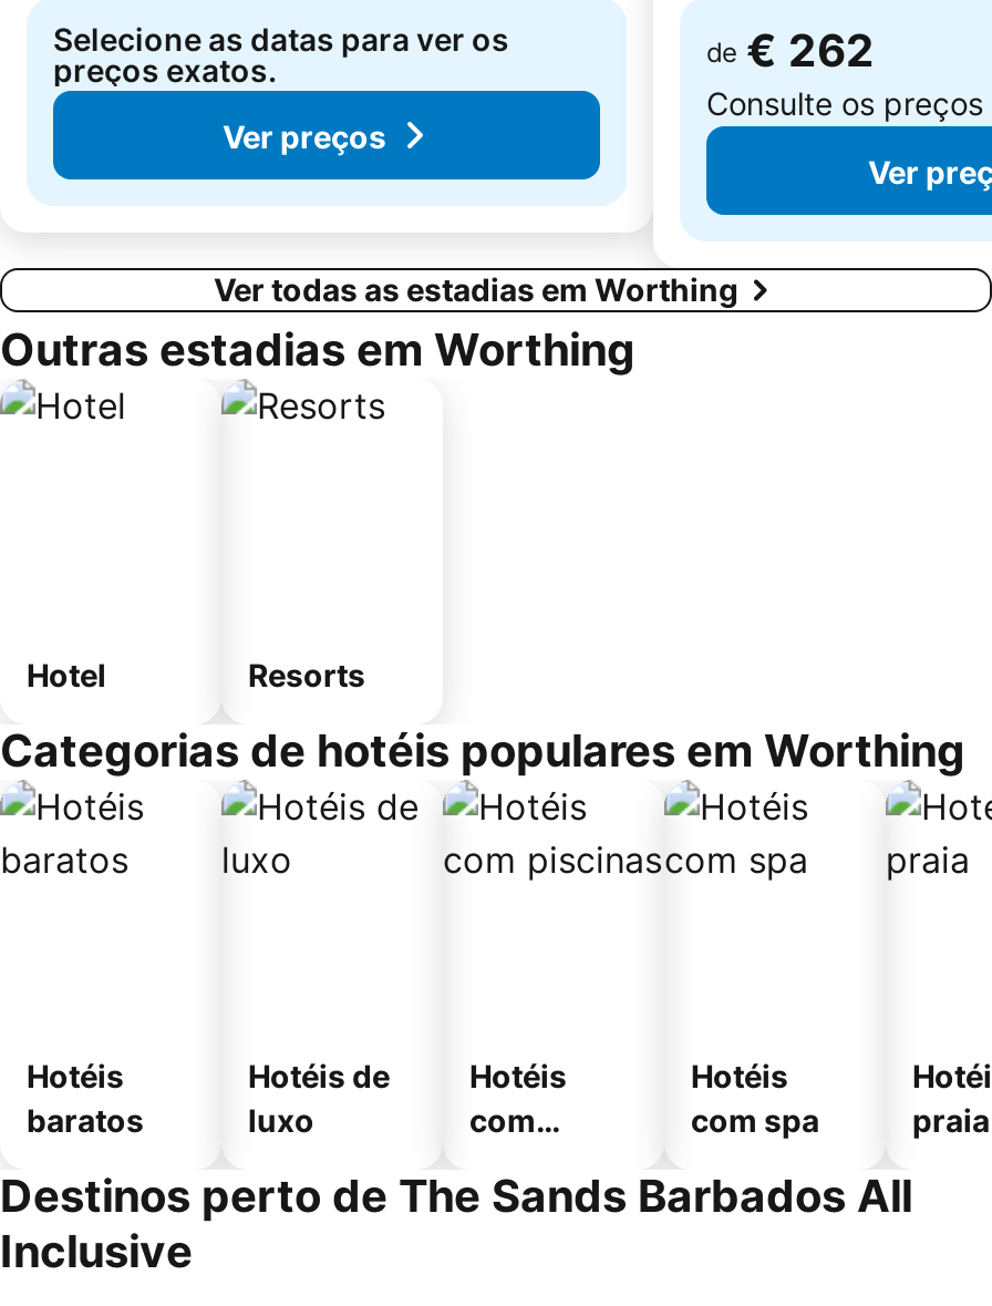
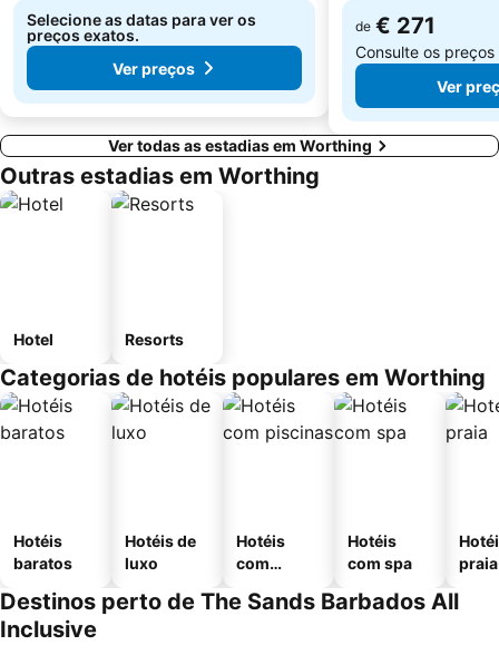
[706,24,875,78] de € 262 -> [355,12,436,39] de € 271

